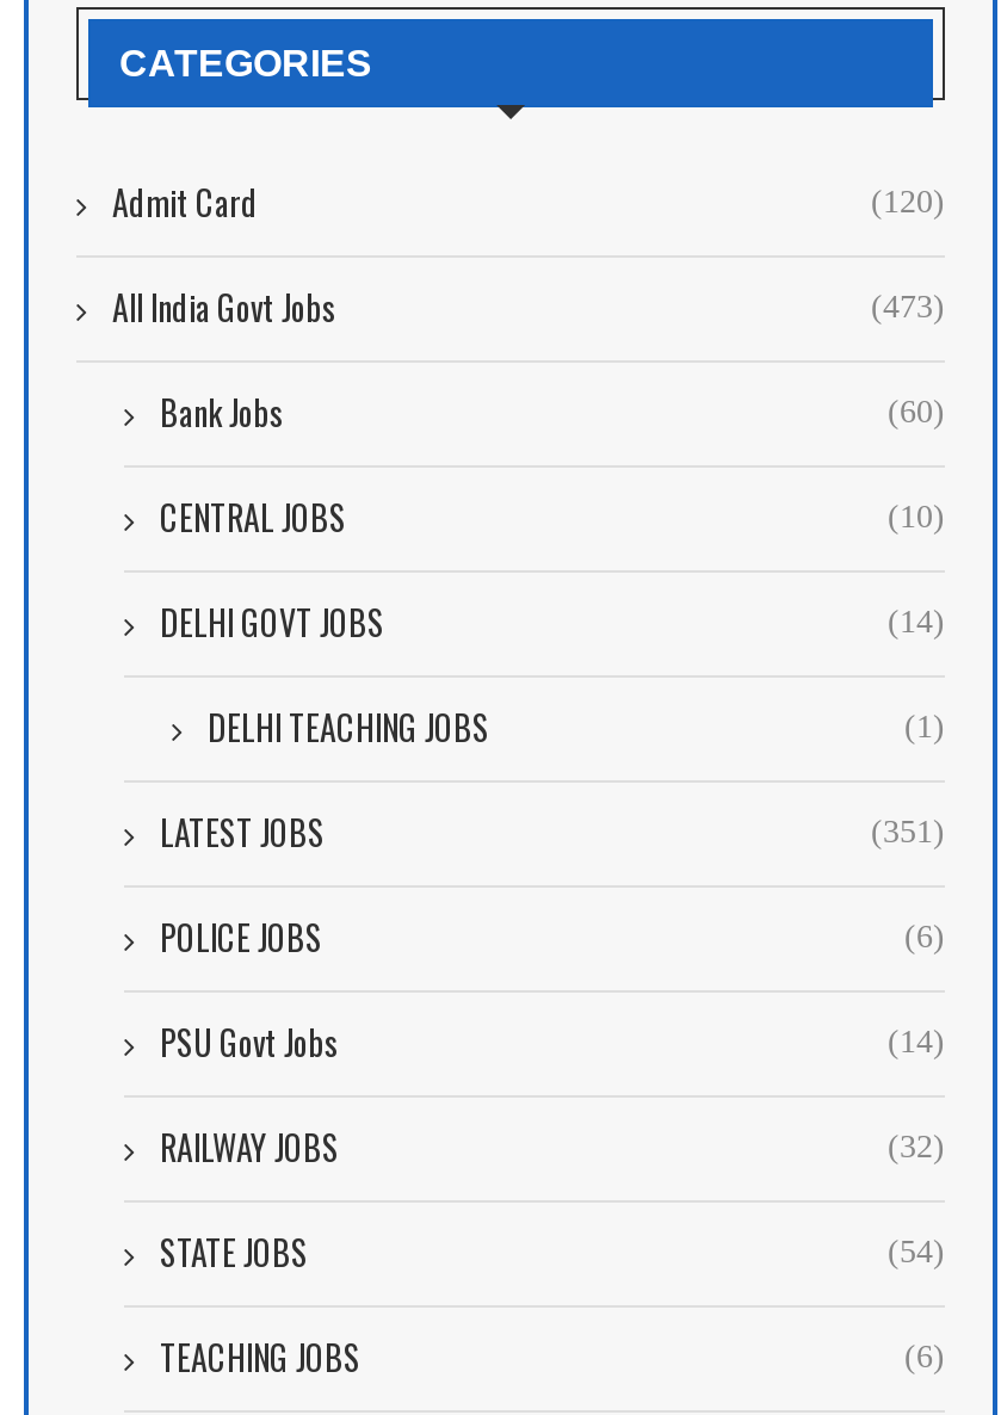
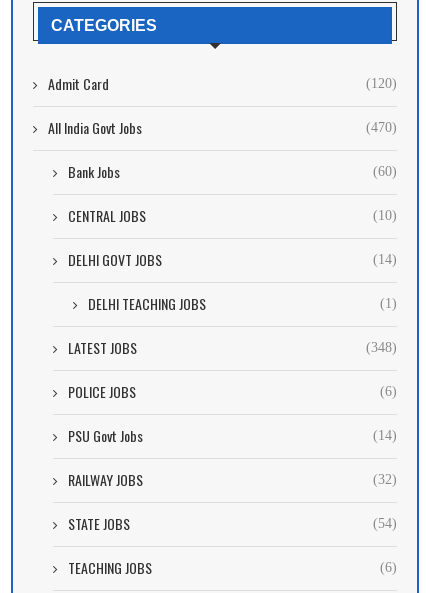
[871,289,945,325] (473) -> [366,120,397,135] (470)
[871,814,945,849] (351) -> [366,340,397,355] (348)

